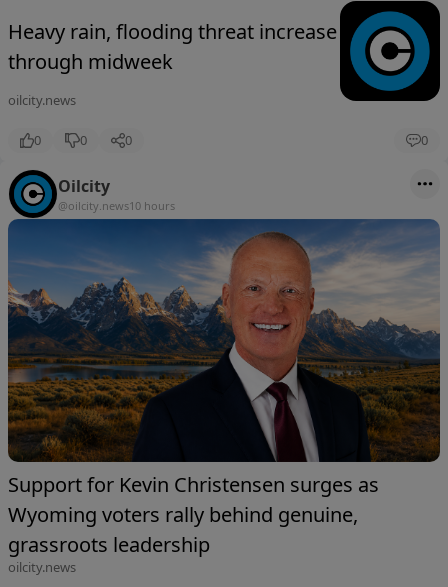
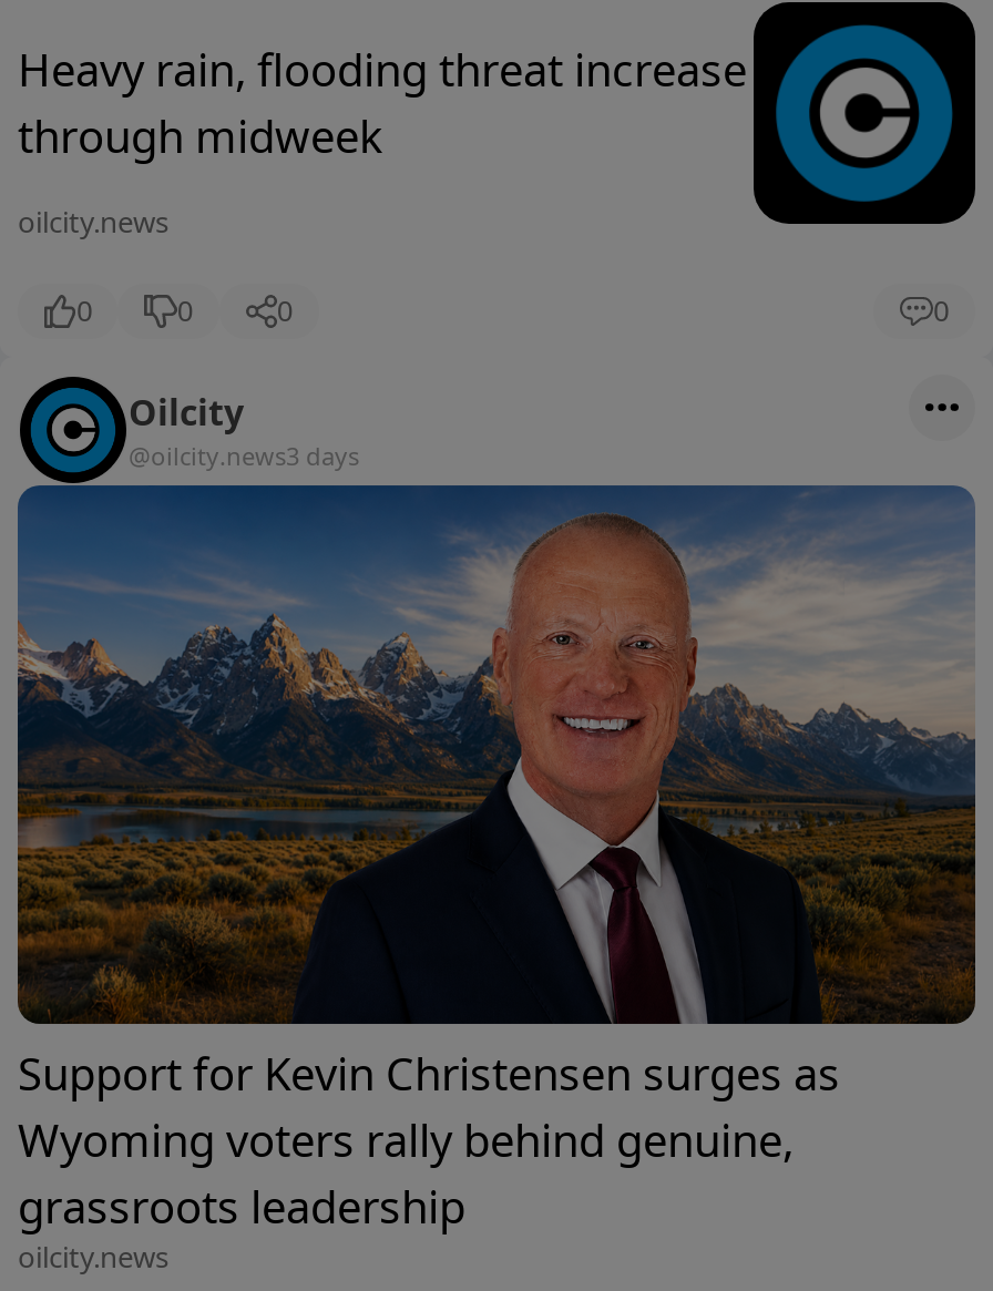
[58,198,175,213] @oilcity.news10 hours -> [129,439,359,472] @oilcity.news3 days

